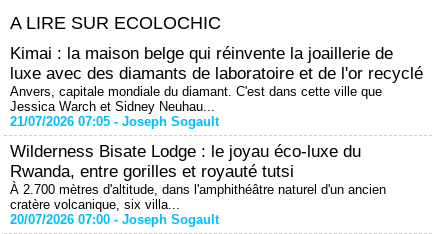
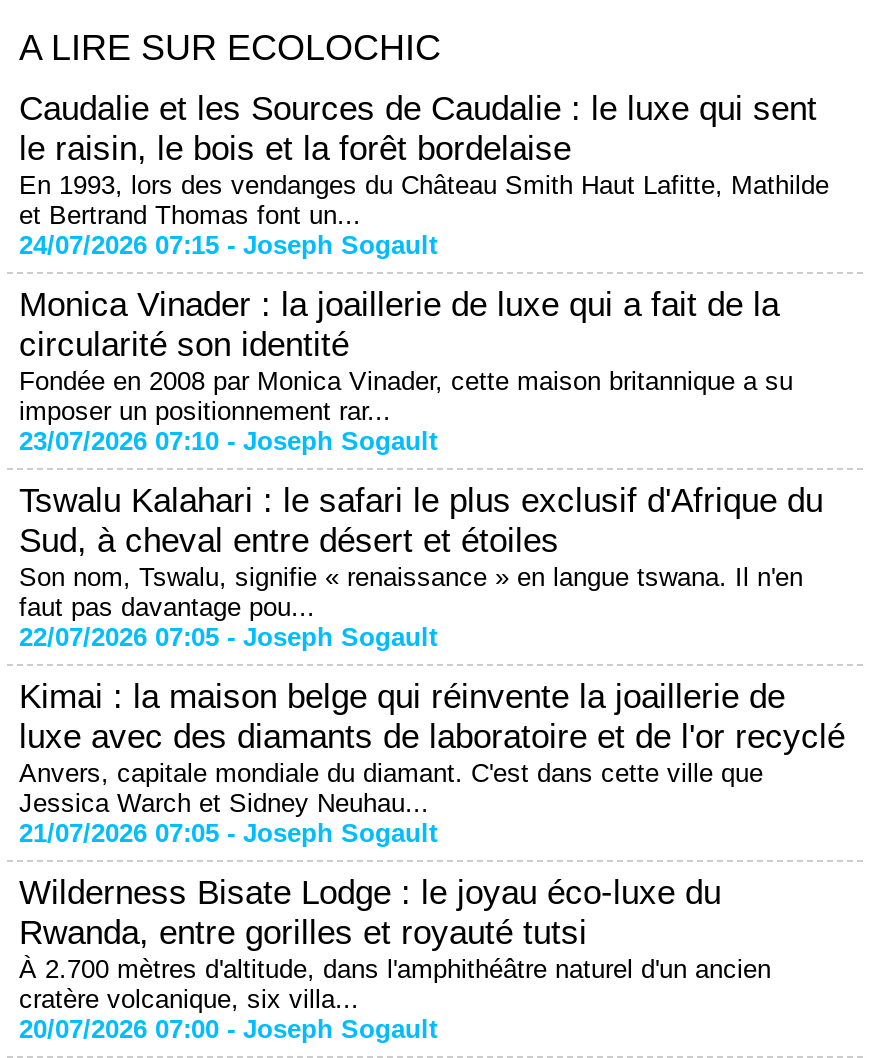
none -> [19,90,829,652] Caudalie et les Sources de Caudalie : le luxe qui sent | le raisin, le bois et la forêt bordelaise | En 1993, lors des vendanges du Château Smith Haut Lafitte, Mathilde | et Bertrand Thomas font un... | 24/07/2026 07:15 - Joseph Sogault | Monica Vinader : la joaillerie de luxe qui a fait de la | circularité son identité | Fondée en 2008 par Monica Vinader, cette maison britannique a su | imposer un positionnement rar... | 23/07/2026 07:10 - Joseph Sogault | Tswalu Kalahari : le safari le plus exclusif d'Afrique du | Sud, à cheval entre désert et étoiles | Son nom, Tswalu, signifie « renaissance » en langue tswana. Il n'en | faut pas davantage pou... | 22/07/2026 07:05 - Joseph Sogault

